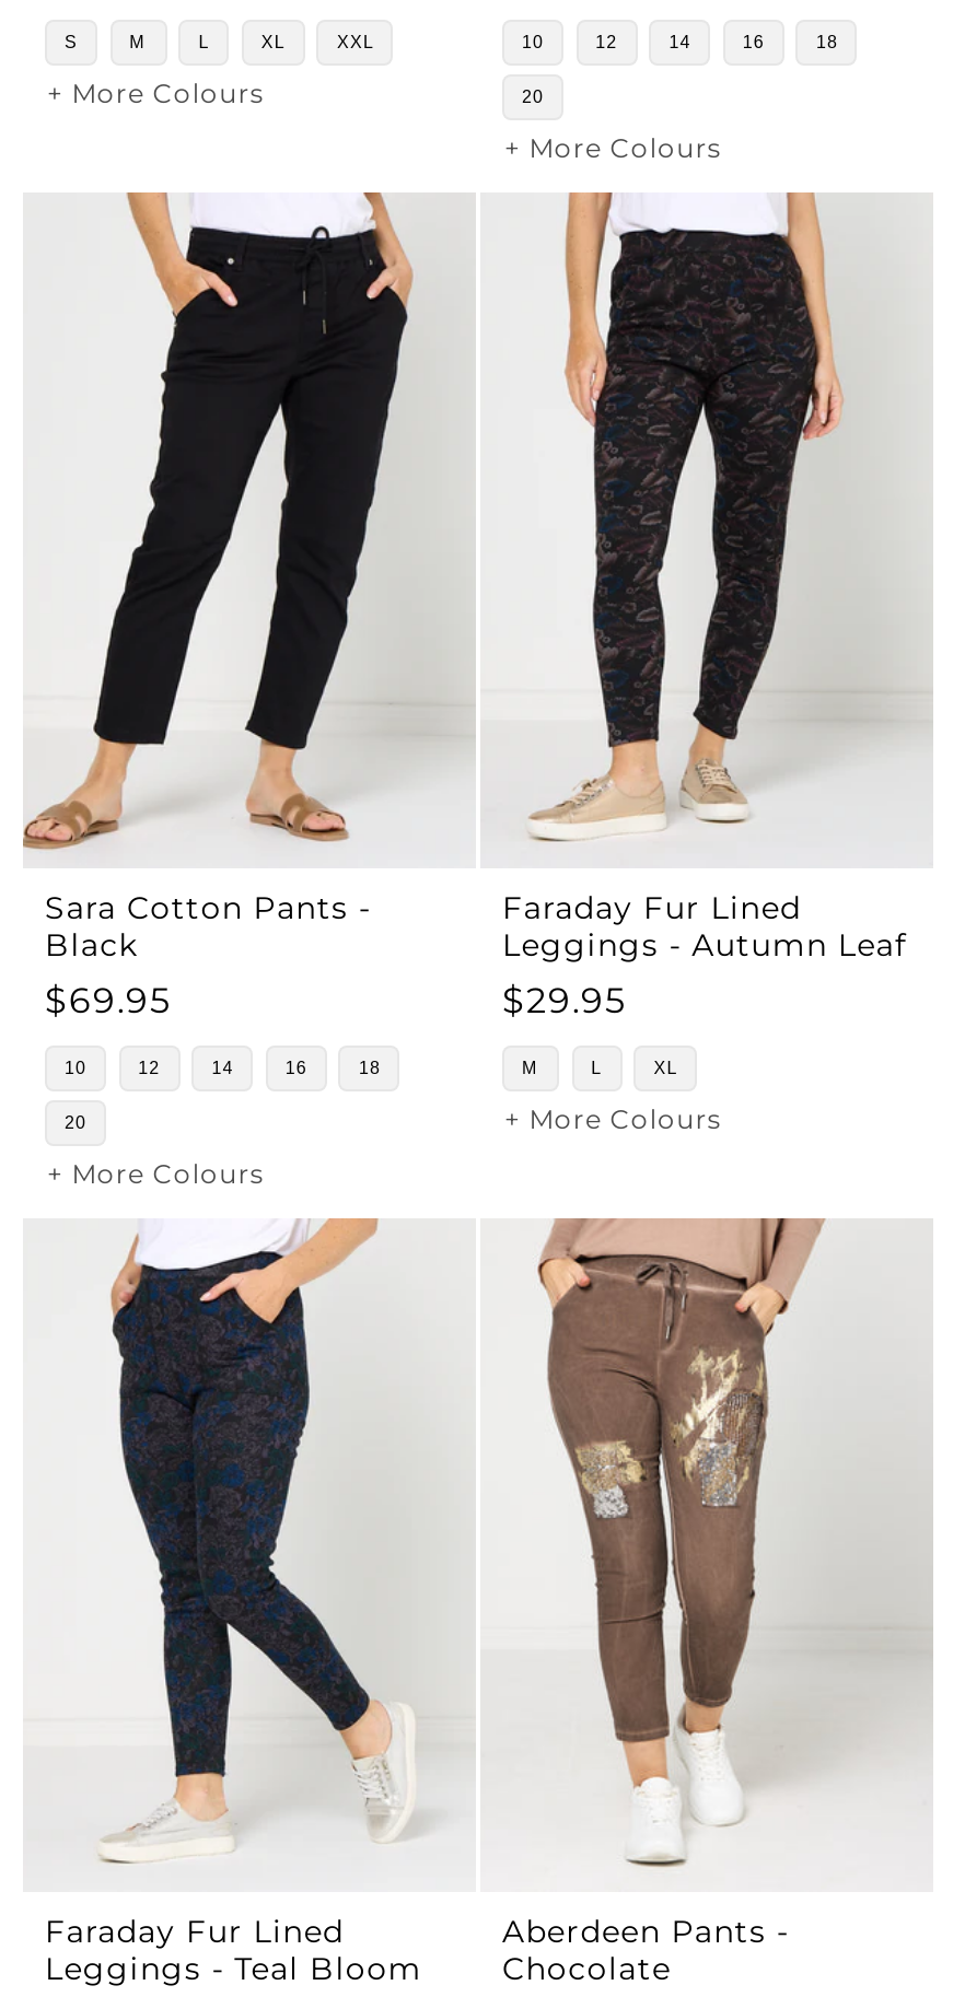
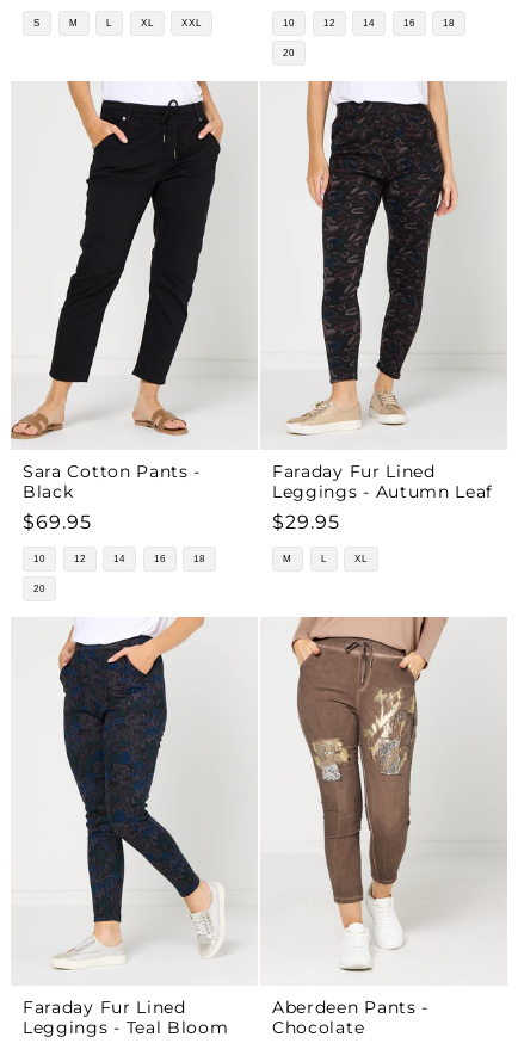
[47,76,265,108] + More Colours -> none
[504,130,722,163] + More Colours -> none
[504,1101,722,1134] + More Colours -> none
[47,1156,265,1189] + More Colours -> none

